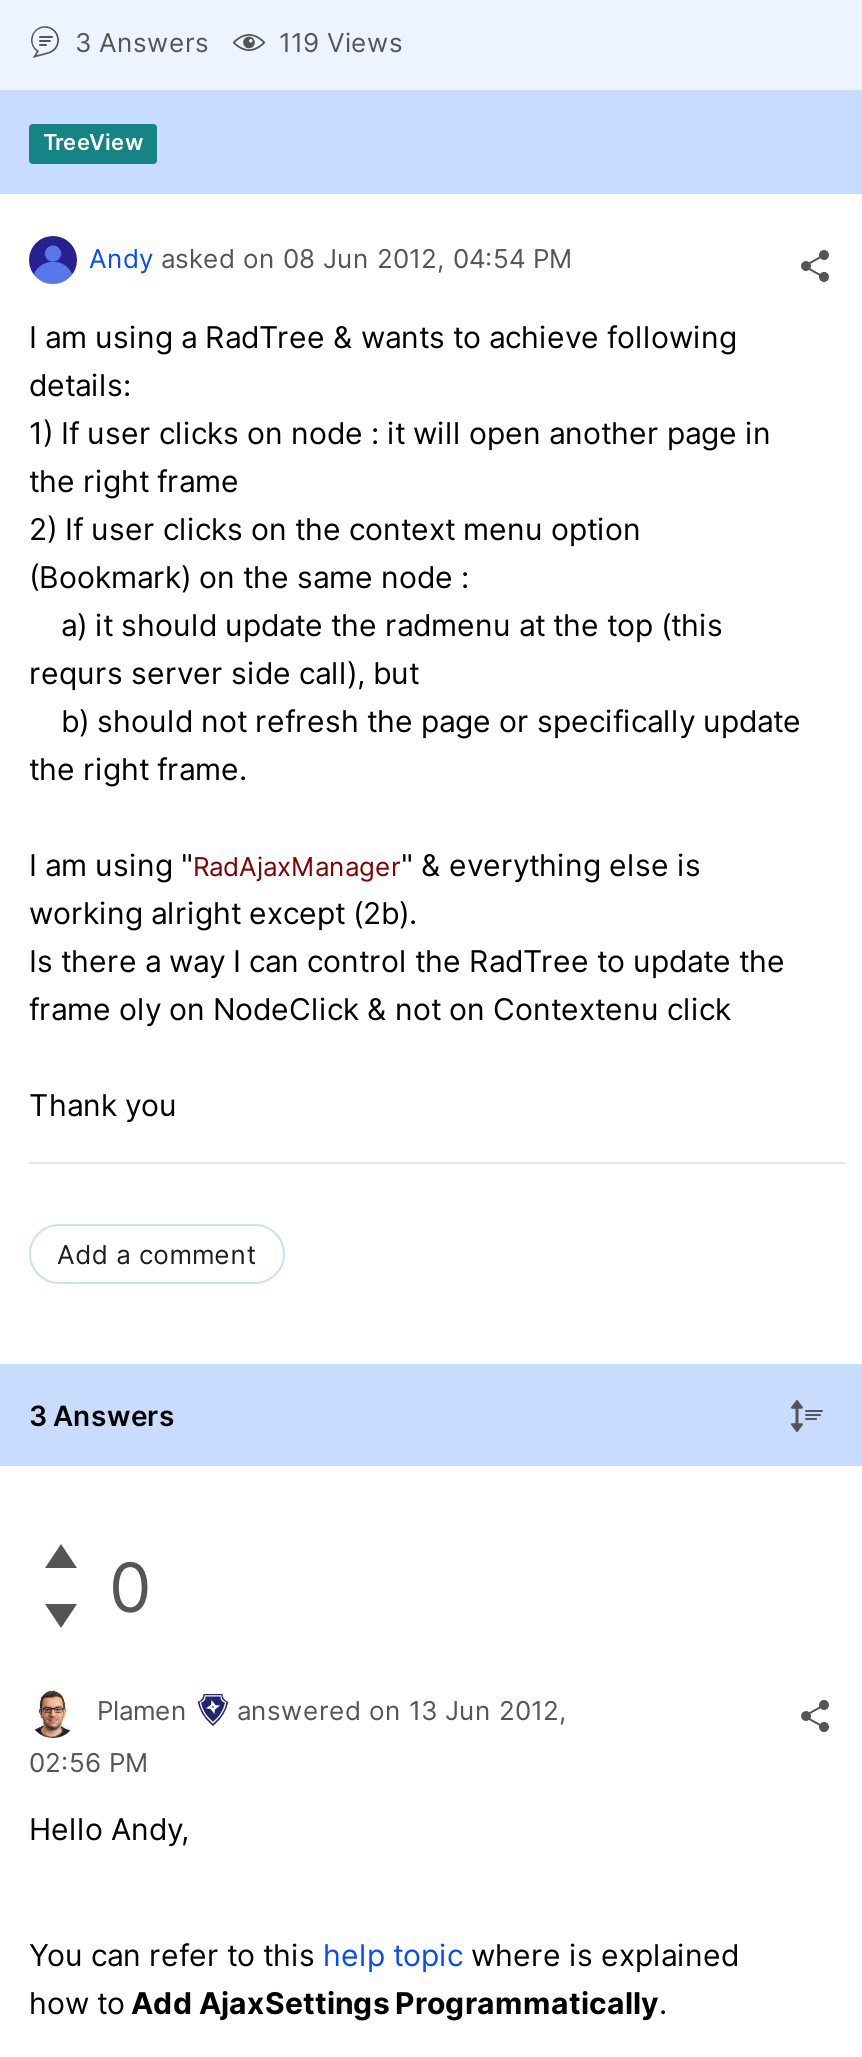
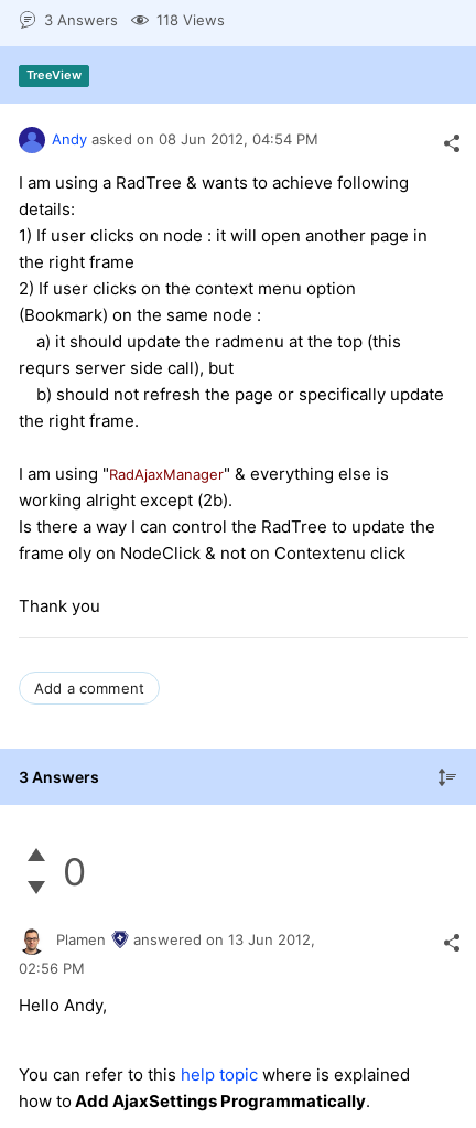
[279,27,403,59] 119 Views -> [156,12,225,29] 118 Views

